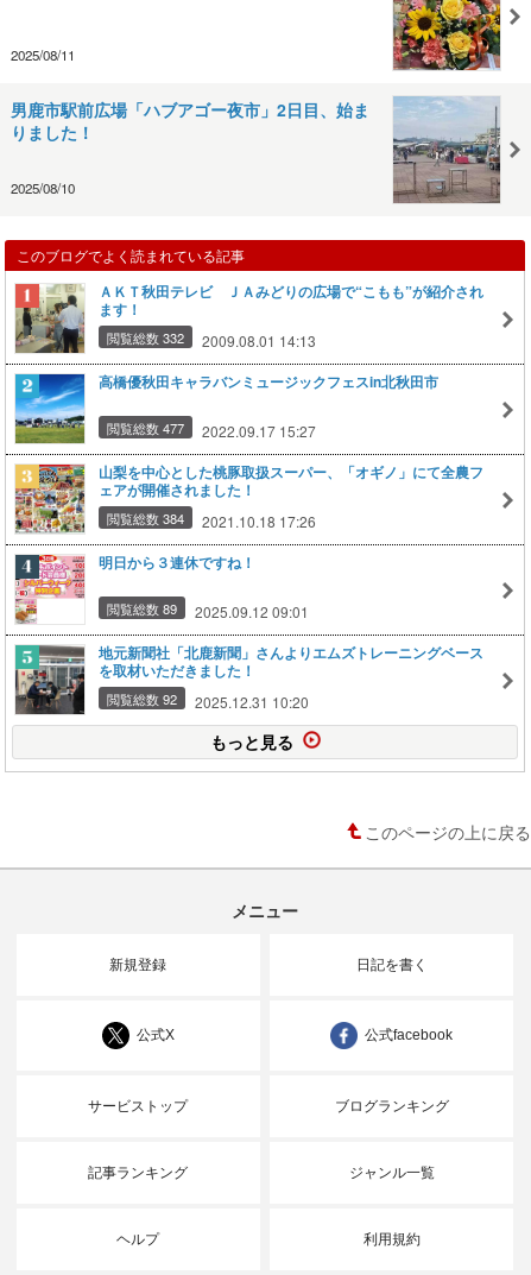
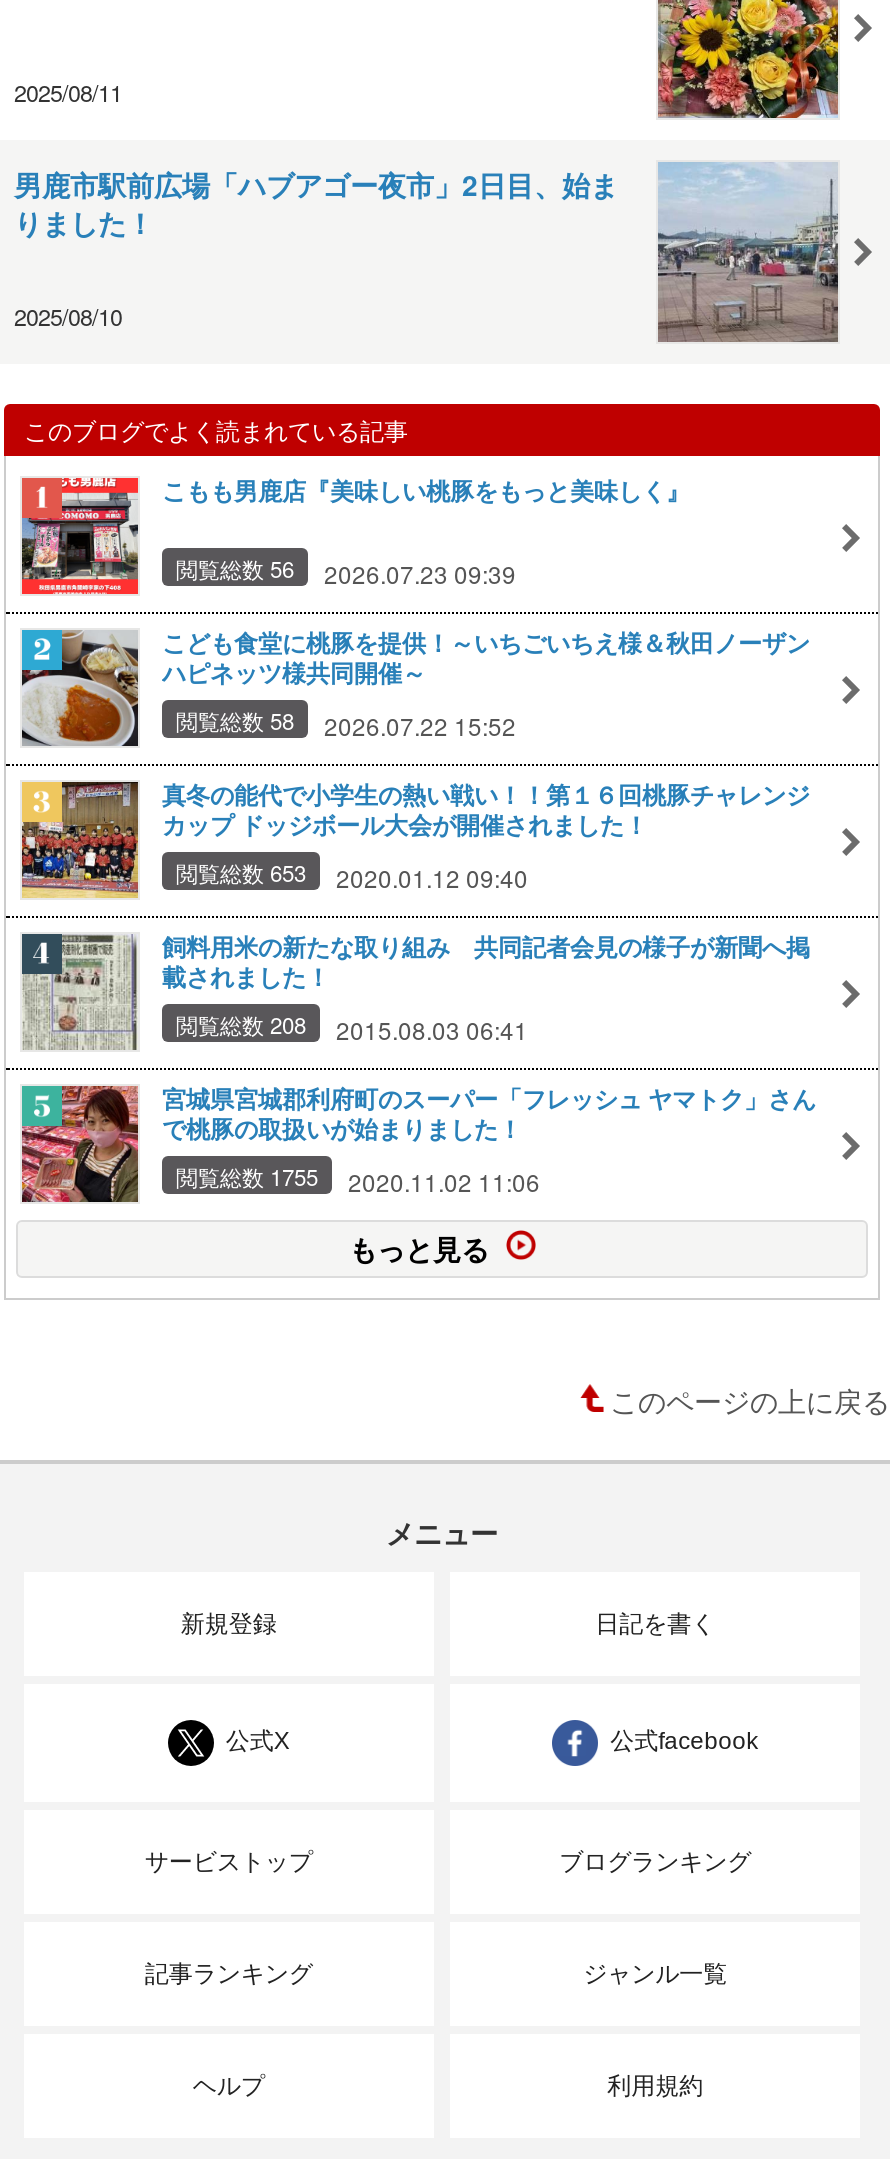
[14,281,483,712] [image] | ＡＫＴ秋田テレビ ＪＡみどりの広場で“こもも”が紹介され | ます！ | 閲覧総数 332 | 2009.08.01 14:13 | 高橋優秋田キャラバンミュージックフェスin北秋田市 | 閲覧総数 477 | 2022.09.17 15:27 | 山梨を中心とした桃豚取扱スーパー、「オギノ」にて全農フ | ェアが開催されました！ | 閲覧総数 384 | 2021.10.18 17:26 | 明日から３連休ですね！ | 閲覧総数 89 | 2025.09.12 09:01 | 地元新聞社「北鹿新聞」さんよりエムズトレーニングベース | を取材いただきました！ | 閲覧総数 92 | 2025.12.31 10:20 -> [20,474,816,1198] [image] | こもも男鹿店『美味しい桃豚をもっと美味しく』 | 閲覧総数 56 | 2026.07.23 09:39 | こども食堂に桃豚を提供！～いちごいちえ様＆秋田ノーザン | ハピネッツ様共同開催～ | 閲覧総数 58 | 2026.07.22 15:52 | 真冬の能代で小学生の熱い戦い！！第１６回桃豚チャレンジ | カップ ドッジボール大会が開催されました！ | 閲覧総数 653 | 2020.01.12 09:40 | 飼料用米の新たな取り組み 共同記者会見の様子が新聞へ掲 | 載されました！ | 閲覧総数 208 | 2015.08.03 06:41 | 宮城県宮城郡利府町のスーパー「フレッシュ ヤマトク」さん | で桃豚の取扱いが始まりました！ | 閲覧総数 1755 | 2020.11.02 11:06
[14,373,86,443] [image] -> [20,628,140,746] [image]
[15,463,86,534] [image] -> [22,780,138,898] [image]
[15,554,84,624] [image] -> [24,932,138,1052] [image]
[14,645,84,715] [image] -> [20,1086,138,1204] [image]

